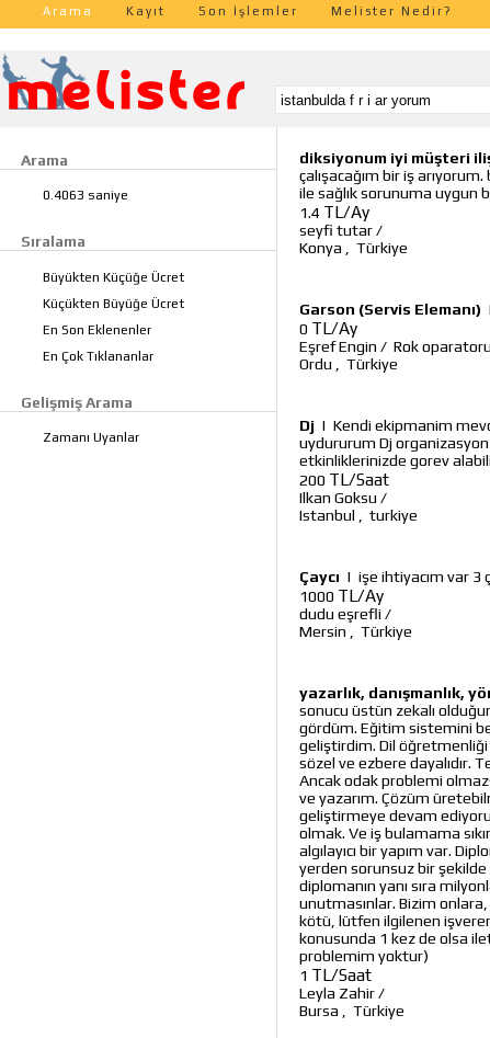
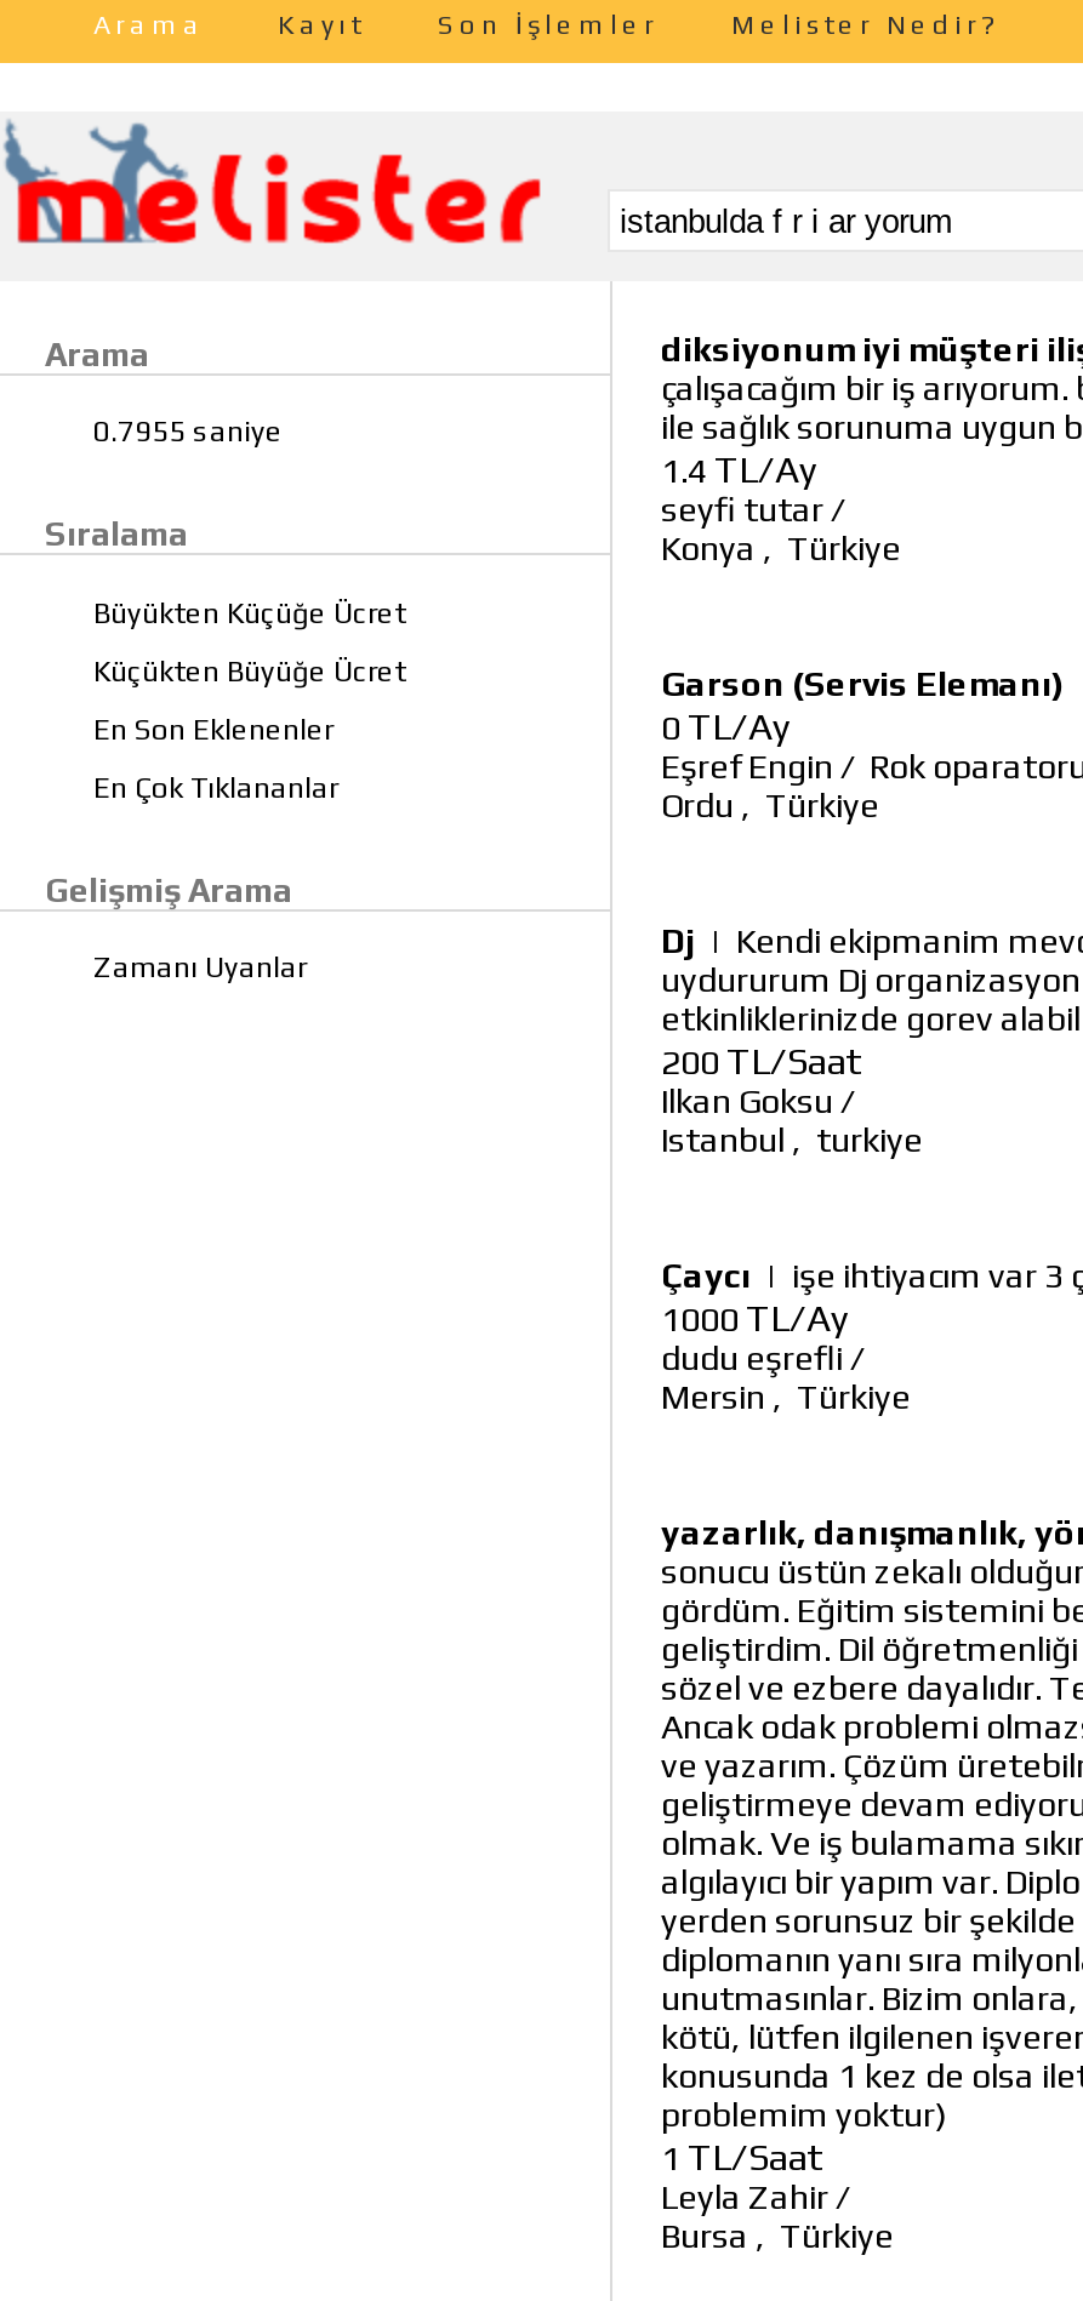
[43,188,128,203] 0.4063 saniye -> [93,415,283,449] 0.7955 saniye

